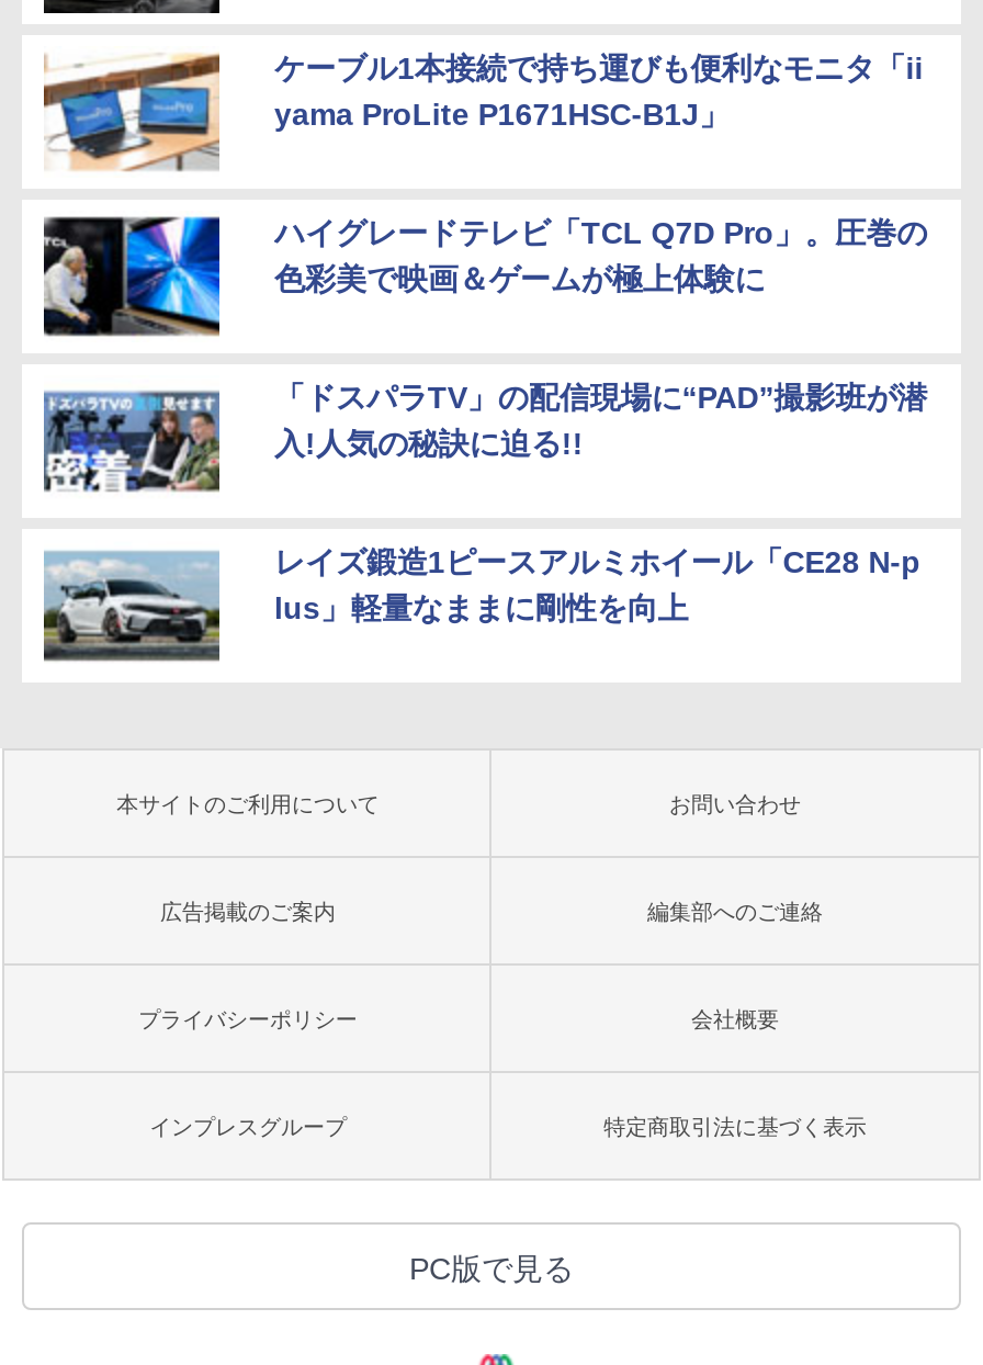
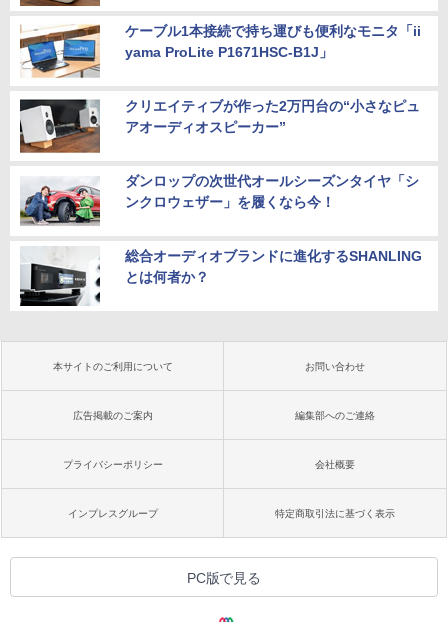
[42,215,927,338] [image] | ハイグレードテレビ「TCL Q7D Pro」。圧巻の | 色彩美で映画＆ゲームが極上体験に -> [19,98,420,154] [image] | クリエイティブが作った2万円台の“小さなピュ | アオーディオスピーカー”
[42,380,927,494] [image] | 「ドスパラTV」の配信現場に“PAD”撮影班が潜 | 入!人気の秘訣に迫る!! -> [19,173,419,226] [image] | ダンロップの次世代オールシーズンタイヤ「シ | ンクロウェザー」を履くなら今！
[42,544,921,672] [image] | レイズ鍛造1ピースアルミホイール「CE28 N-p | lus」軽量なままに剛性を向上 -> [19,247,422,307] [image] | 総合オーディオブランドに進化するSHANLING | とは何者か？

